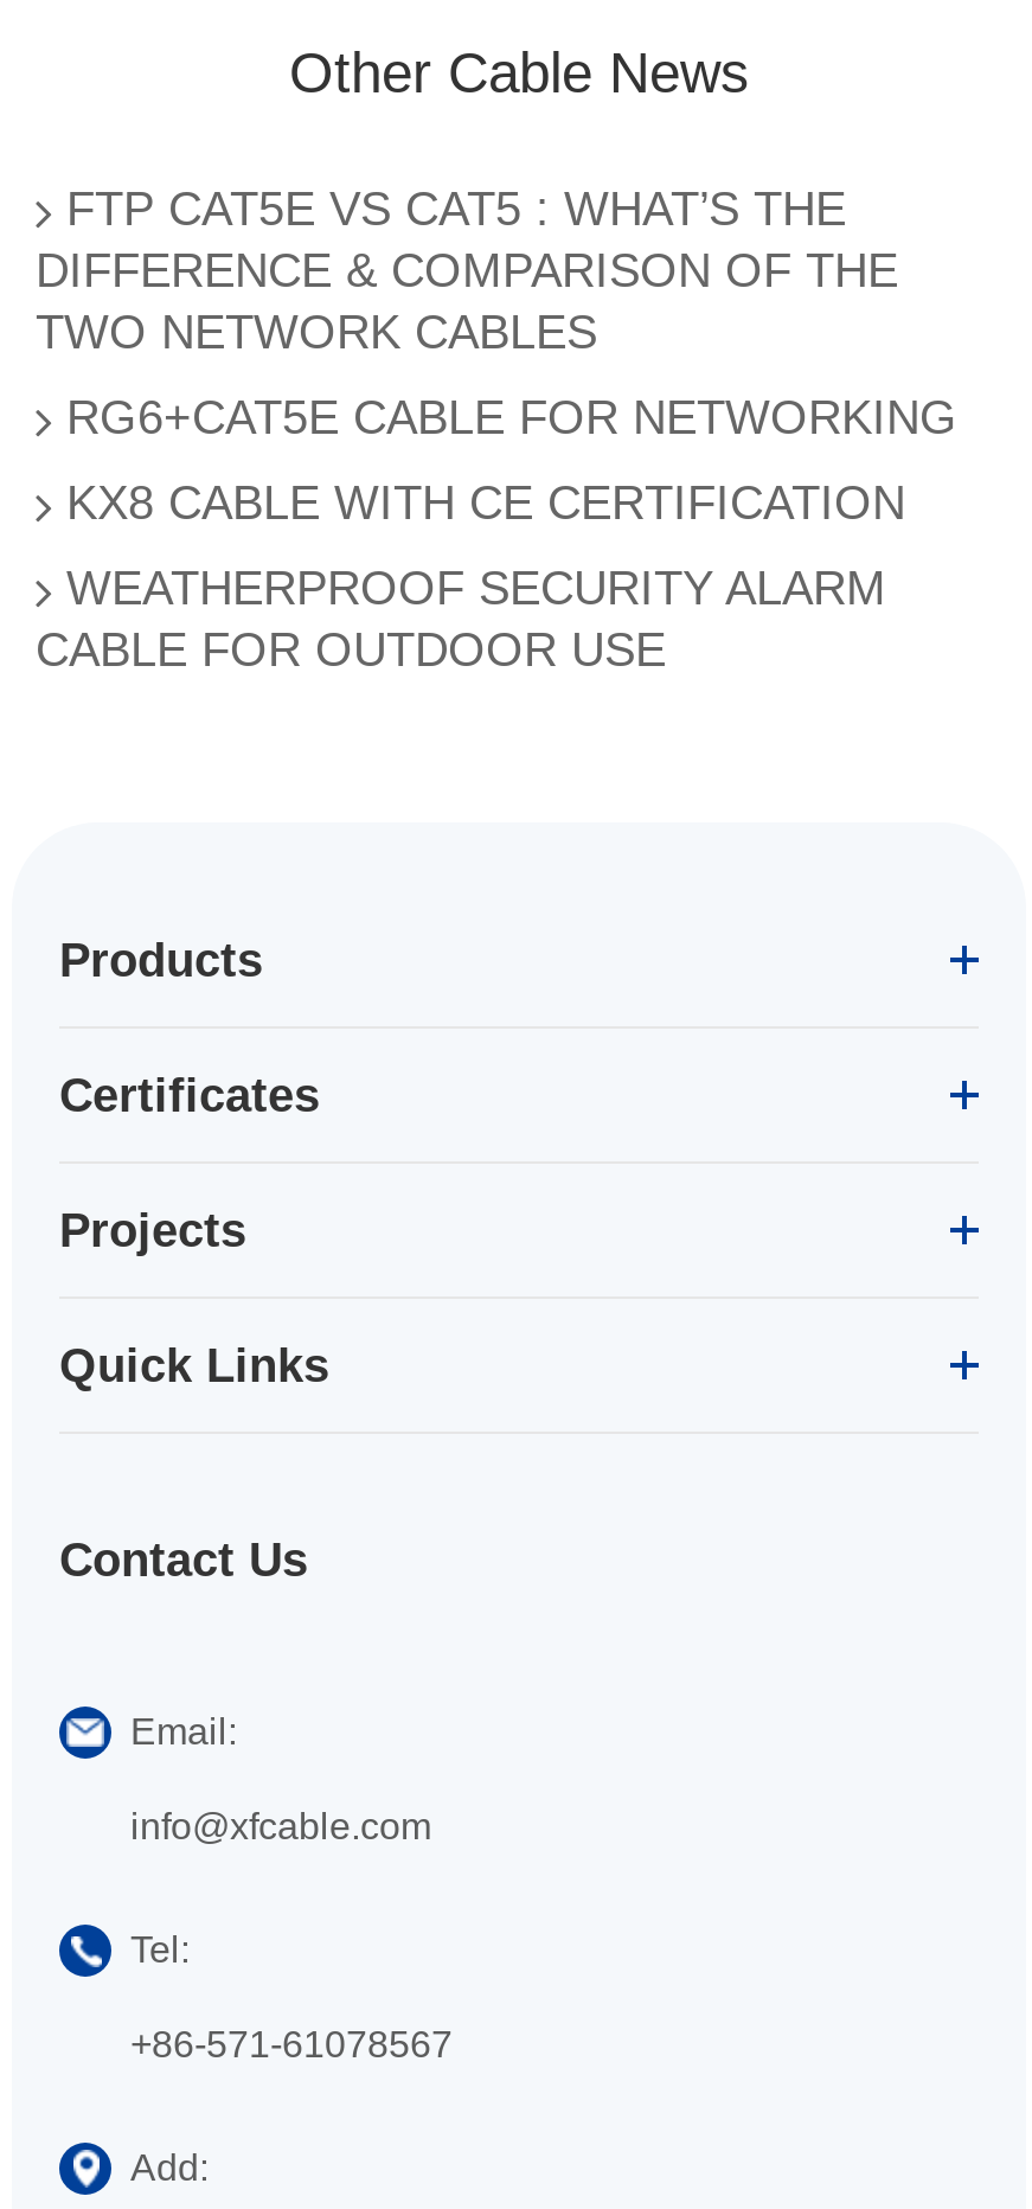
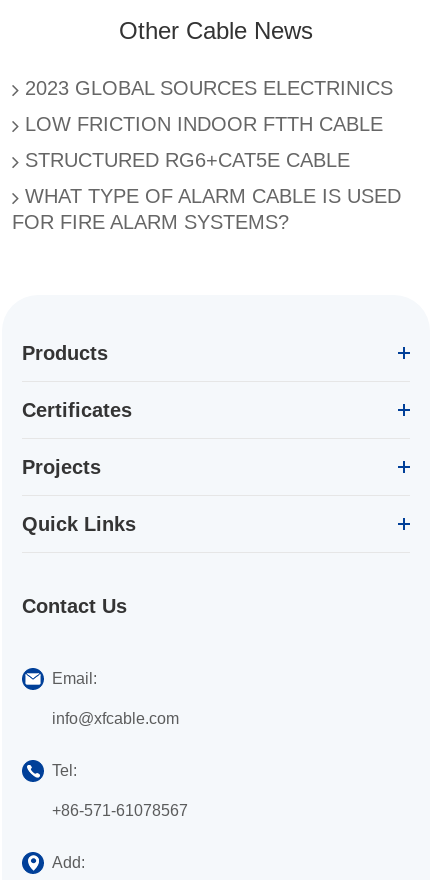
[36,183,898,358] FTP CAT5E VS CAT5 : WHAT’S THE | DIFFERENCE & COMPARISON OF THE | TWO NETWORK CABLES -> [19,77,393,99] 2023 GLOBAL SOURCES ELECTRINICS
[52,391,957,443] RG6+CAT5E CABLE FOR NETWORKING -> [19,113,383,135] LOW FRICTION INDOOR FTTH CABLE
[52,476,905,529] KX8 CABLE WITH CE CERTIFICATION -> [19,149,350,171] STRUCTURED RG6+CAT5E CABLE
[36,562,886,675] WEATHERPROOF SECURITY ALARM | CABLE FOR OUTDOOR USE -> [12,185,401,233] WHAT TYPE OF ALARM CABLE IS USED | FOR FIRE ALARM SYSTEMS?

